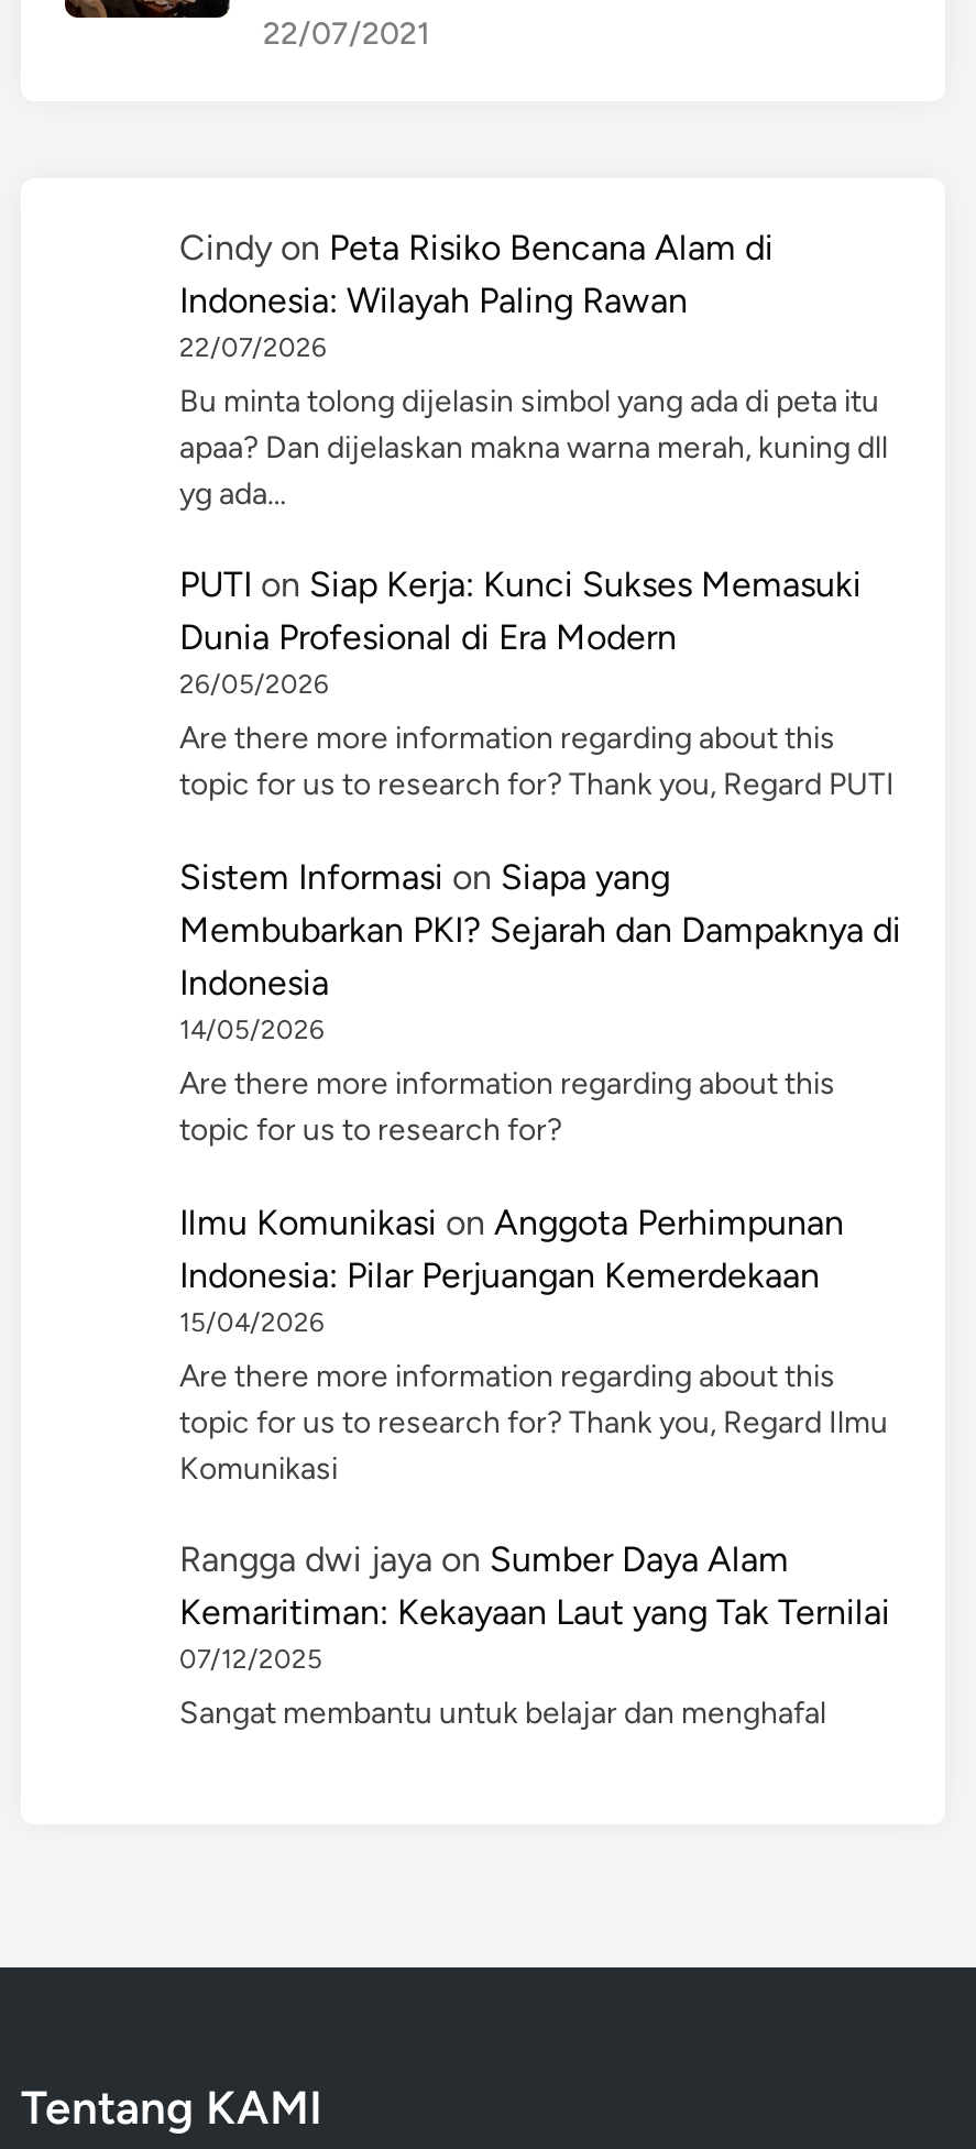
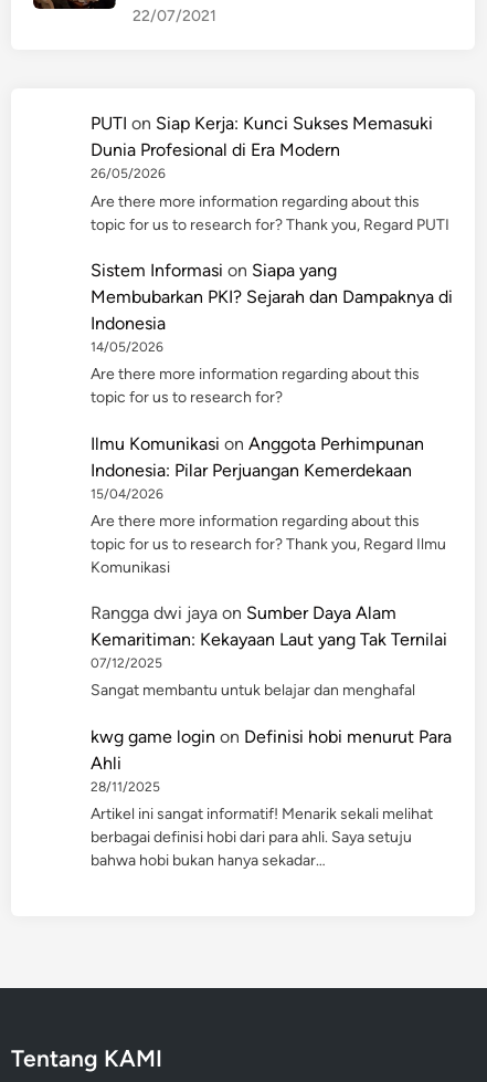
[179,226,888,512] Cindy on Peta Risiko Bencana Alam di | Indonesia: Wilayah Paling Rawan | 22/07/2026 | Bu minta tolong dijelasin simbol yang ada di peta itu | apaa? Dan dijelaskan makna warna merah, kuning dll | yg ada… -> none
moved [179,564,901,1732] -> [91,113,453,700]: PUTI on Siap Kerja: Kunci Sukses Memasuki | Dunia Profesional di Era Modern | 26/05/2026 | ... | 07/12/2025 | Sangat membantu untuk belajar dan menghafal
none -> [91,726,452,870] kwg game login on Definisi hobi menurut Para | Ahli | 28/11/2025 | Artikel ini sangat informatif! Menarik sekali melihat | berbagai definisi hobi dari para ahli. Saya setuju | bahwa hobi bukan hanya sekadar…

